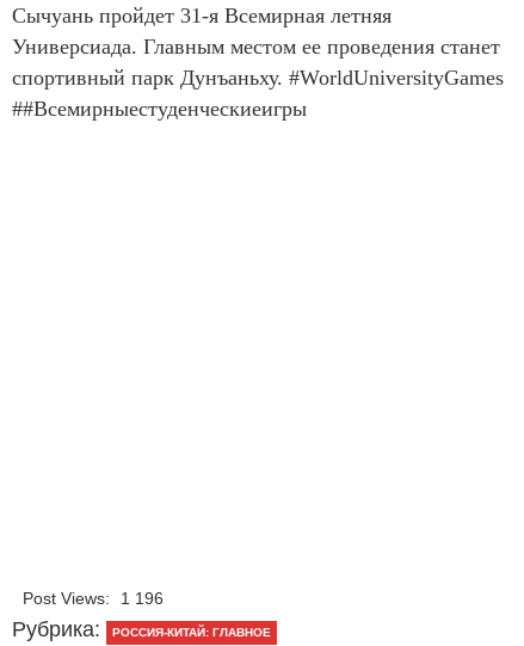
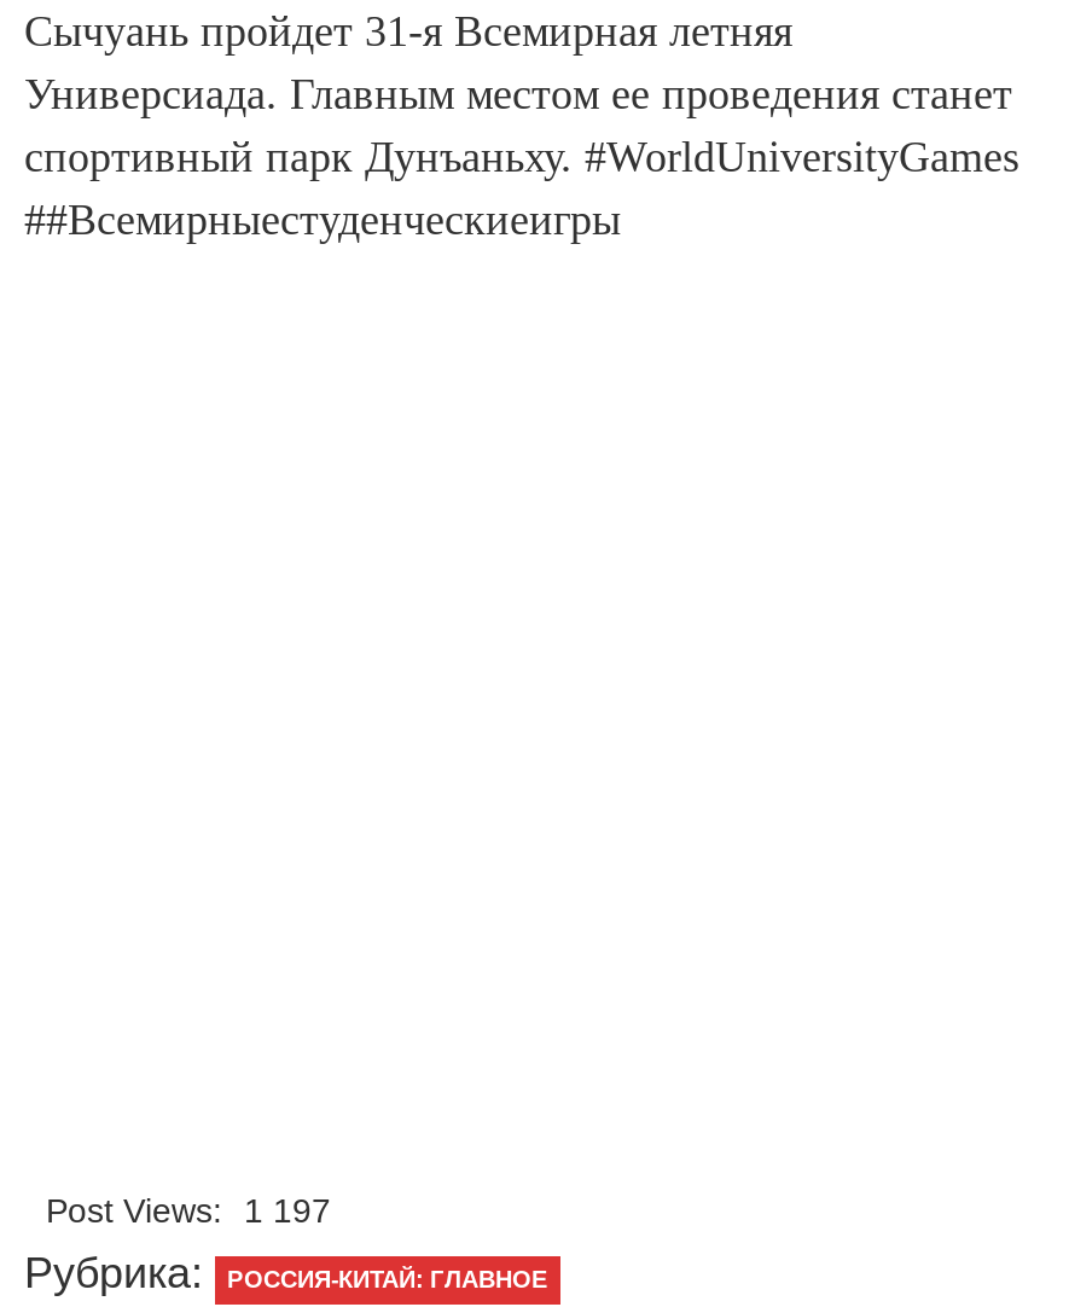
[23,589,164,608] Post Views: 1 196 -> [46,1191,331,1229] Post Views: 1 197

